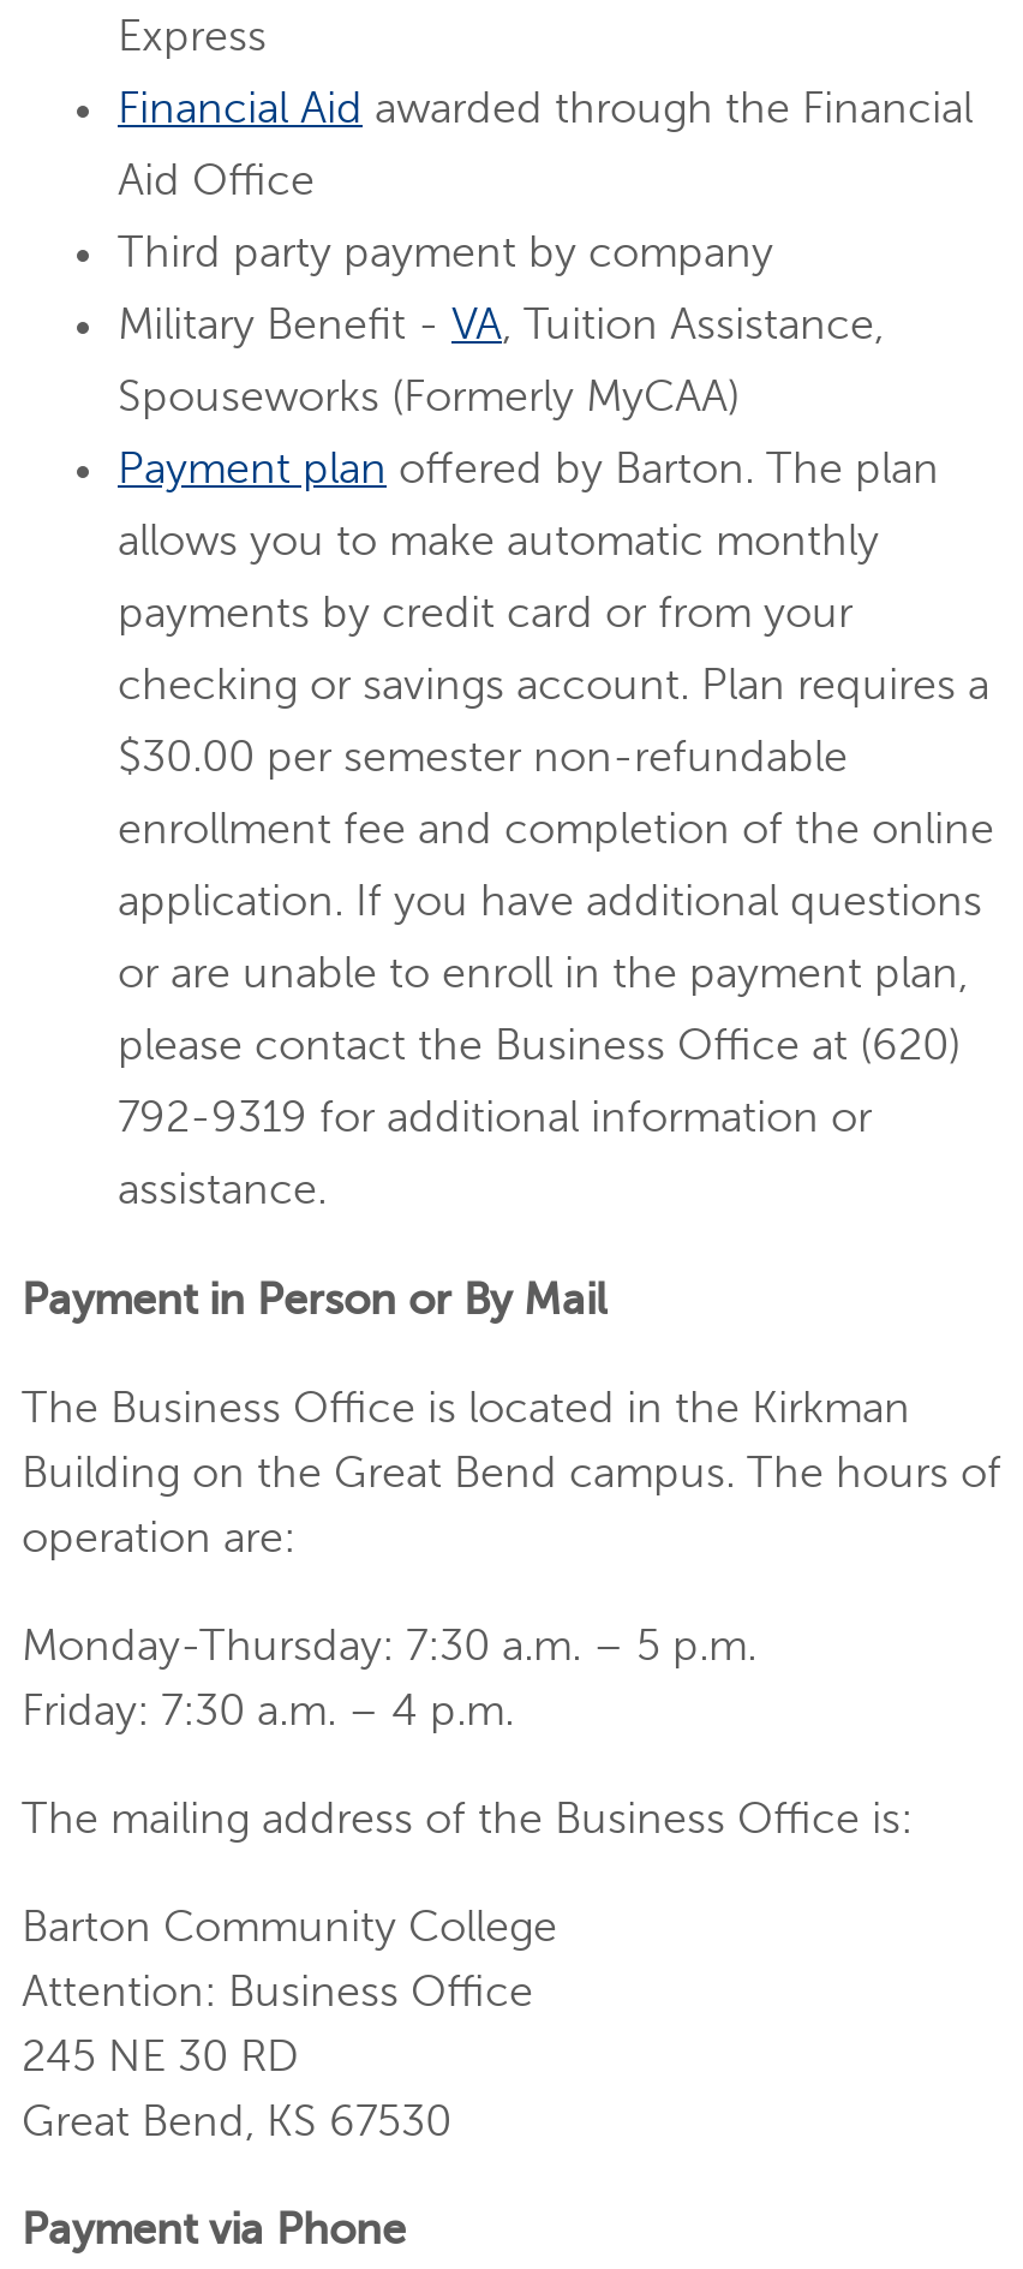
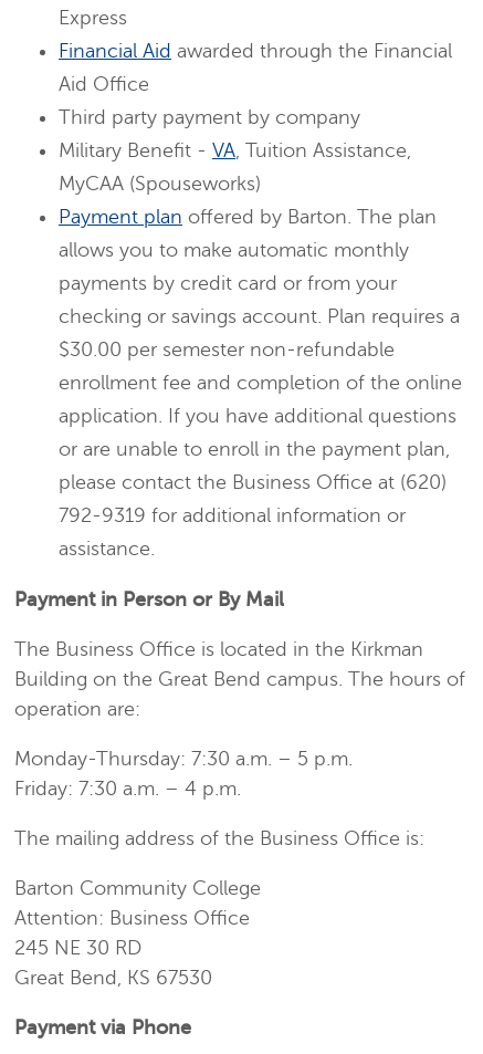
[118,373,740,421] Spouseworks (Formerly MyCAA) -> [59,173,261,195] MyCAA (Spouseworks)

